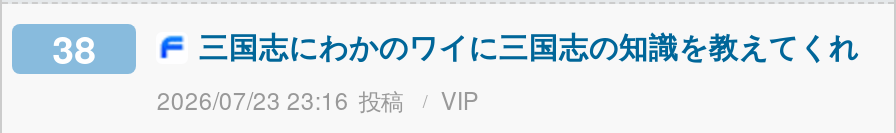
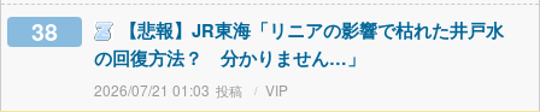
[157,24,859,116] 三国志にわかのワイに三国志の知識を教えてくれ | 2026/07/23 23:16 -> [94,17,504,100] 【悲報】JR東海「リニアの影響で枯れた井戸水 | の回復方法？ 分かりません…」 | 2026/07/21 01:03

